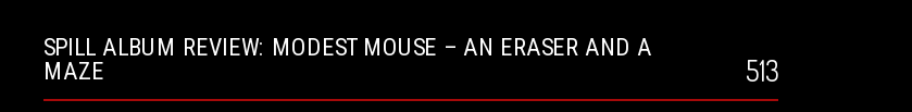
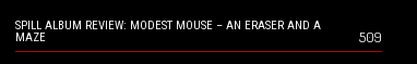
[746,53,778,87] 513 -> [359,28,382,45] 509

